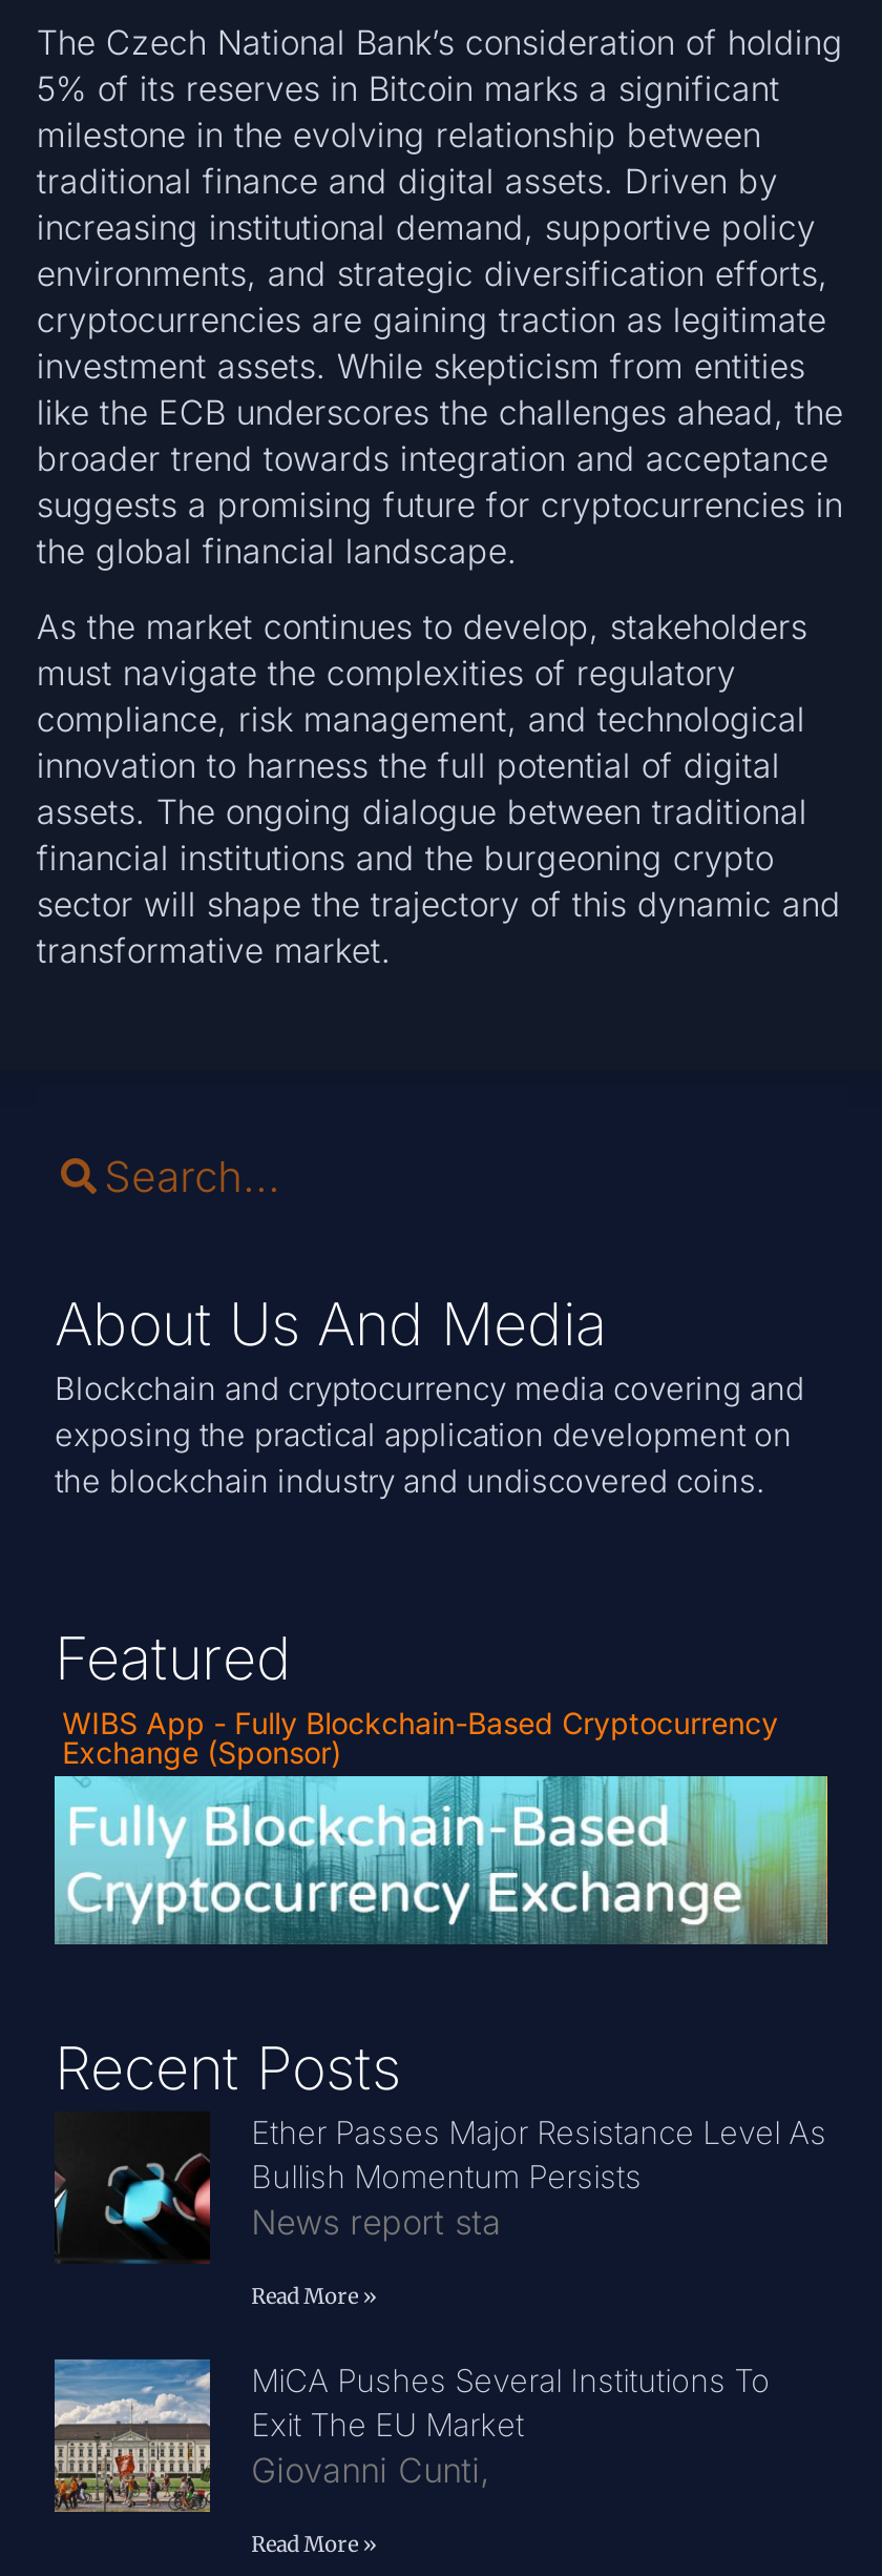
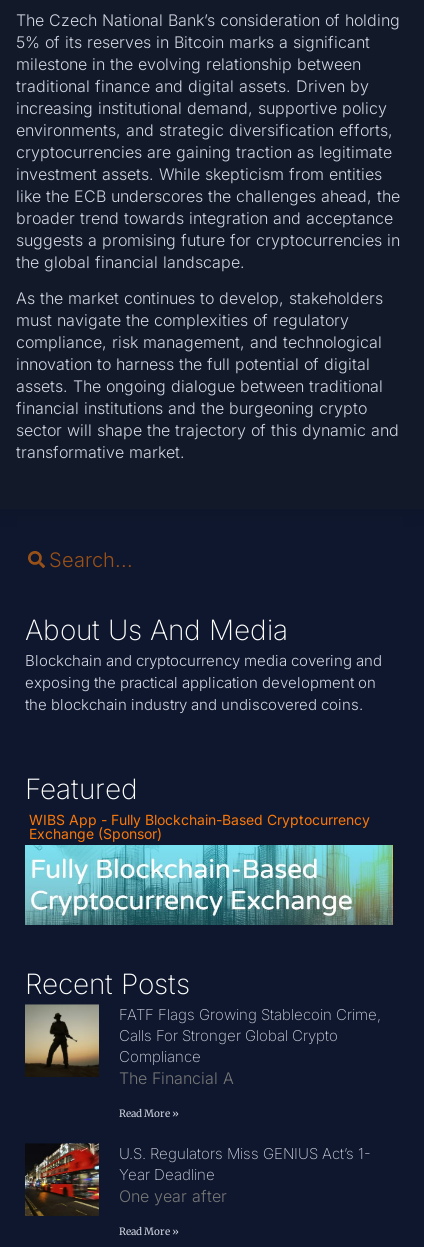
[55,2110,827,2264] [image] | Ether Passes Major Resistance Level As | Bullish Momentum Persists | News report sta -> [24,1004,381,1088] [image] | FATF Flags Growing Stablecoin Crime, | Calls For Stronger Global Crypto | Compliance | The Financial A
[52,2356,770,2514] [image] | MiCA Pushes Several Institutions To | Exit The EU Market | Giovanni Cunti, -> [25,1143,371,1216] [image] | U.S. Regulators Miss GENIUS Act’s 1- | Year Deadline | One year after

